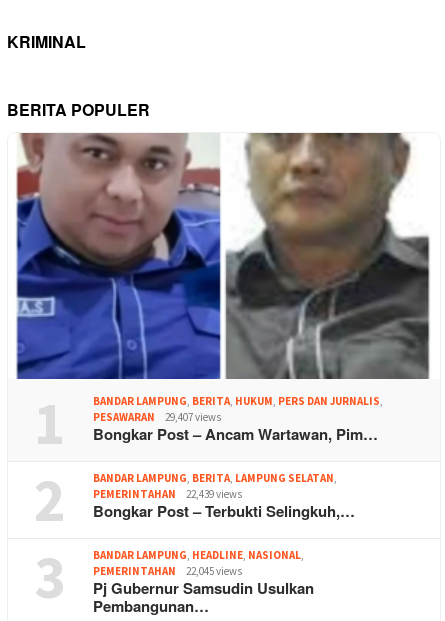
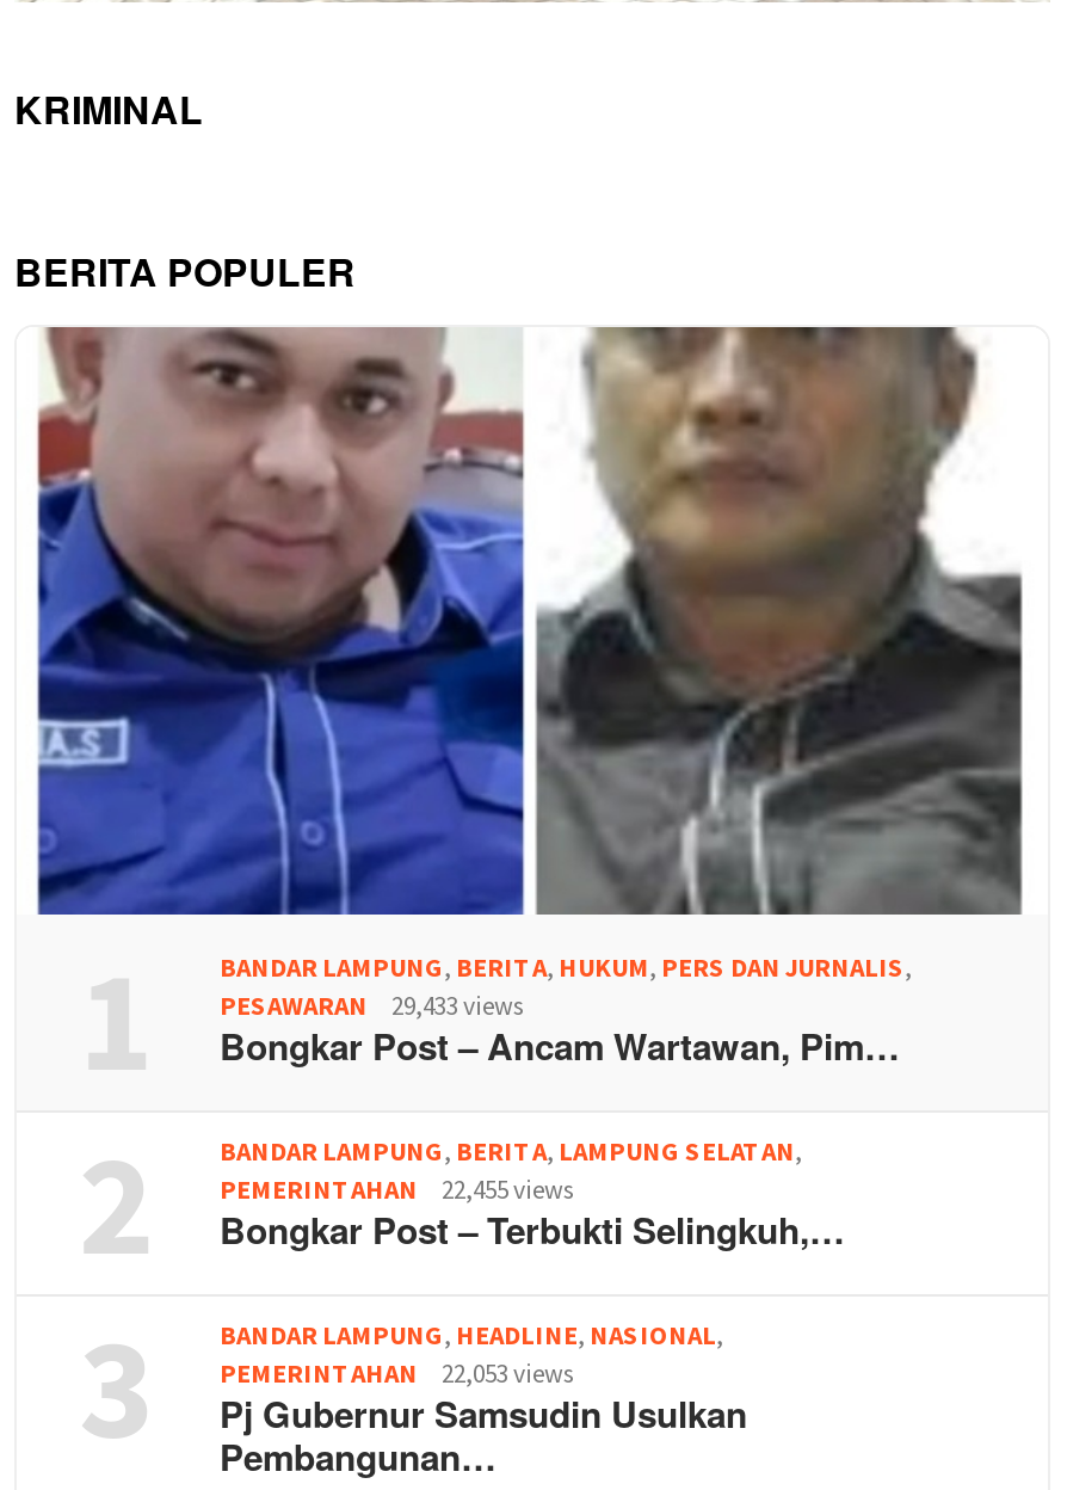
[93,410,221,424] PESAWARAN 29,407 views -> [220,987,525,1021] PESAWARAN 29,433 views
[93,487,242,501] PEMERINTAHAN 22,439 views -> [220,1171,575,1204] PEMERINTAHAN 22,455 views
[93,564,242,578] PEMERINTAHAN 22,045 views -> [220,1355,575,1388] PEMERINTAHAN 22,053 views

